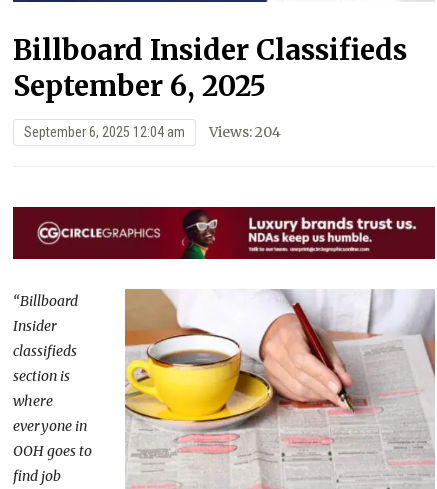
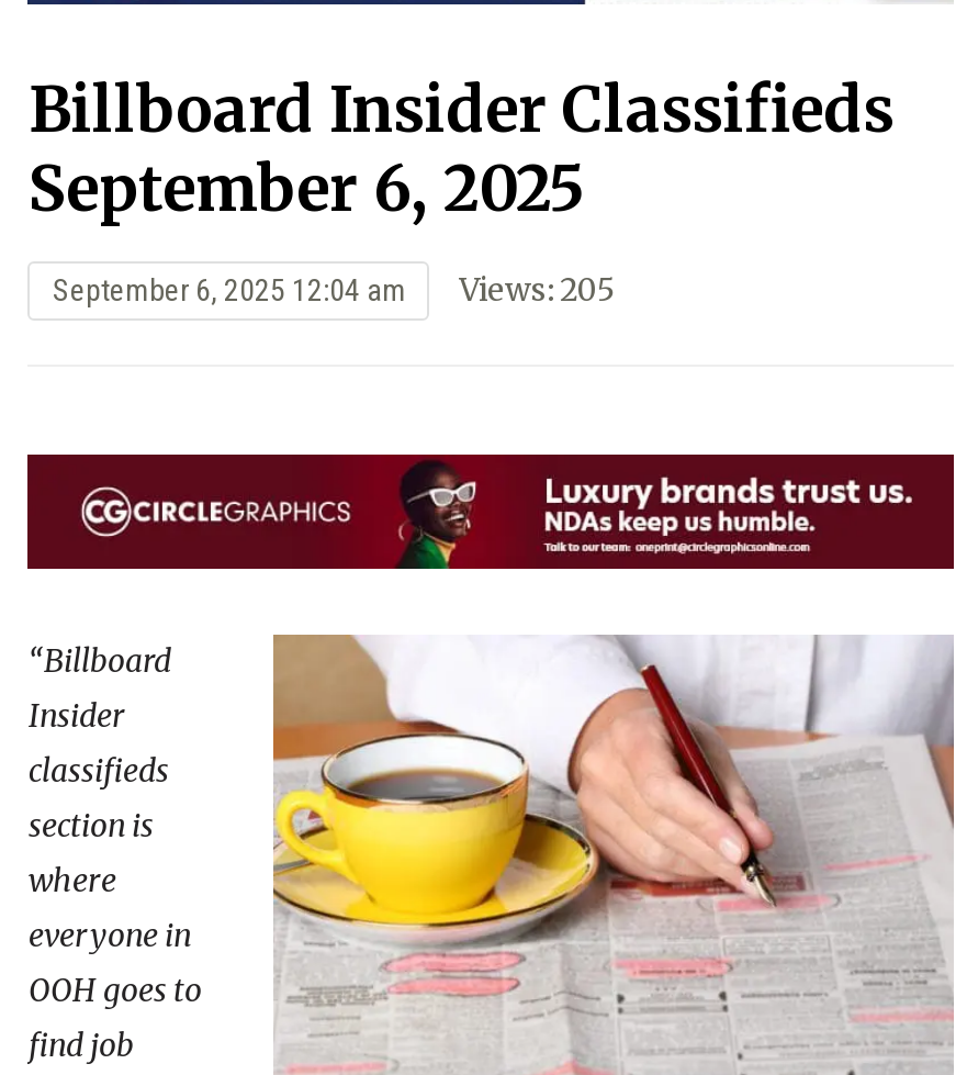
[24,123,281,141] September 6, 2025 12:04 am Views: 204 -> [52,270,617,310] September 6, 2025 12:04 am Views: 205

